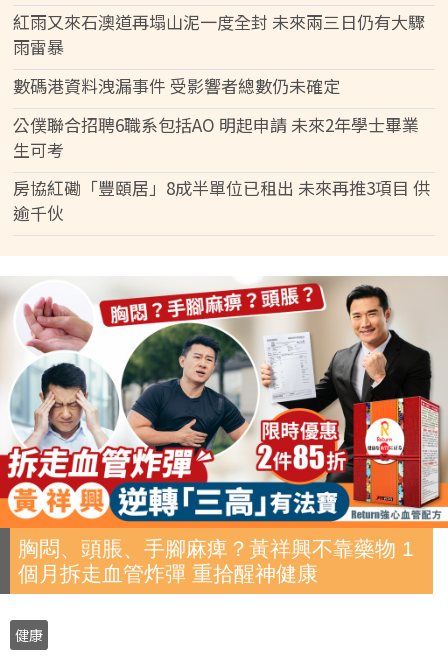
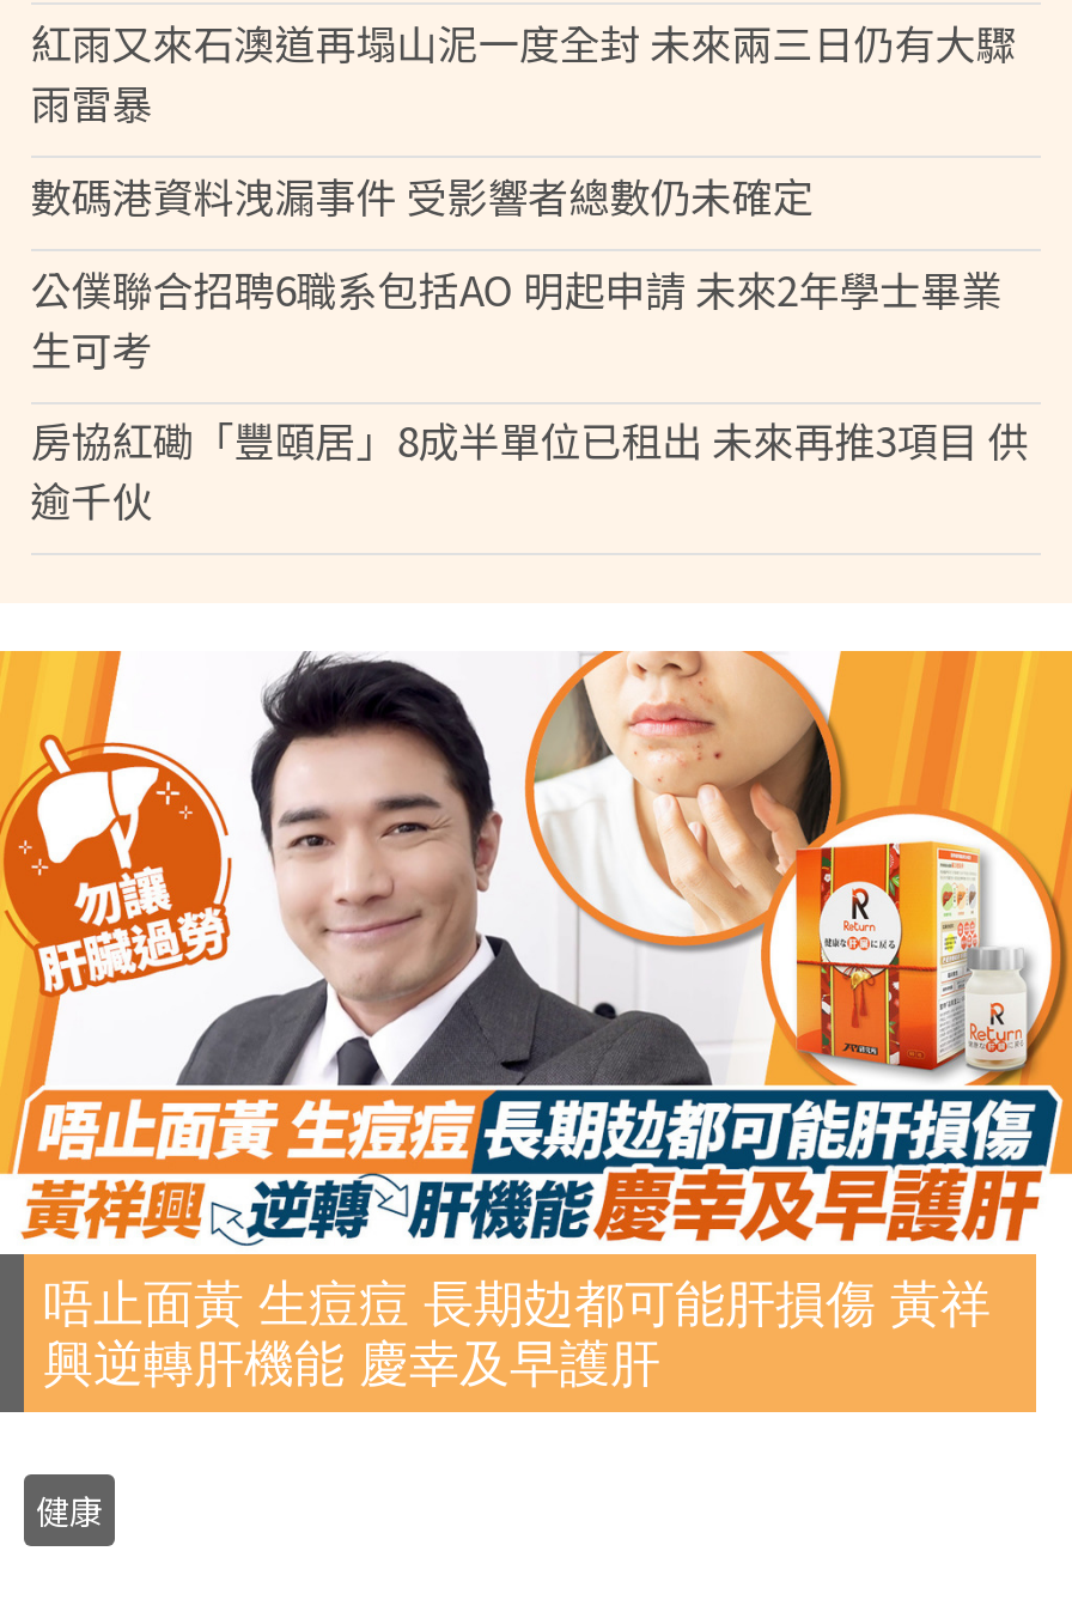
[3,275,445,585] [image] | 胸悶、頭脹、手腳麻痺？黃祥興不靠藥物 1 | 個月拆走血管炸彈 重拾醒神健康 -> [7,649,1065,1392] [image] | 唔止面黃 生痘痘 長期攰都可能肝損傷 黃祥 | 興逆轉肝機能 慶幸及早護肝

